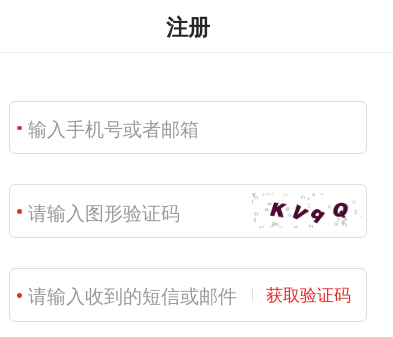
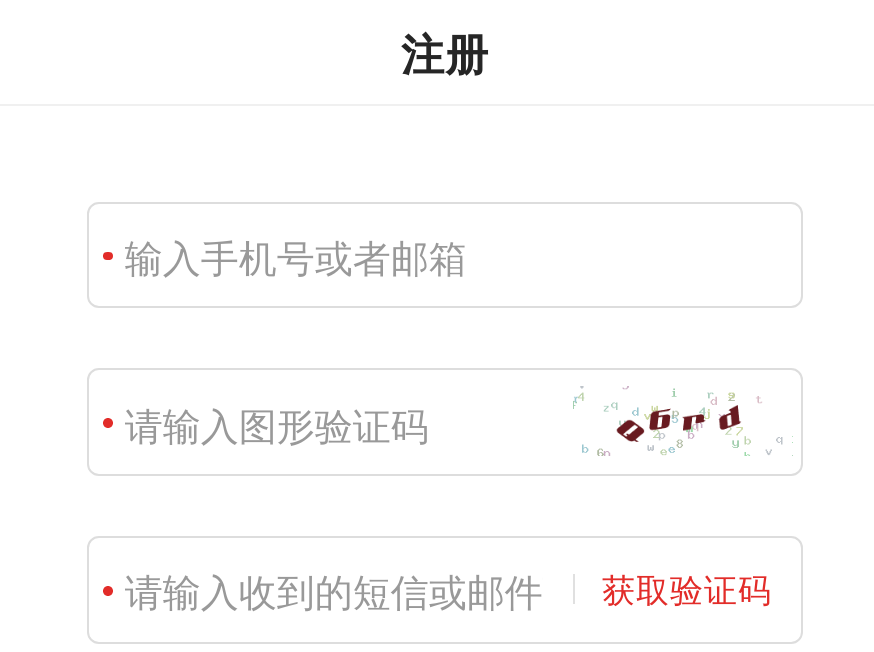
[252,193,357,228] [image] -> [575,386,783,456] [image]

